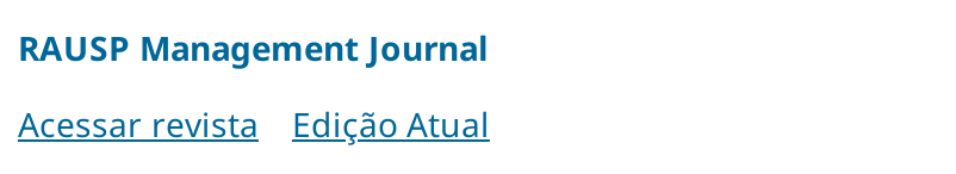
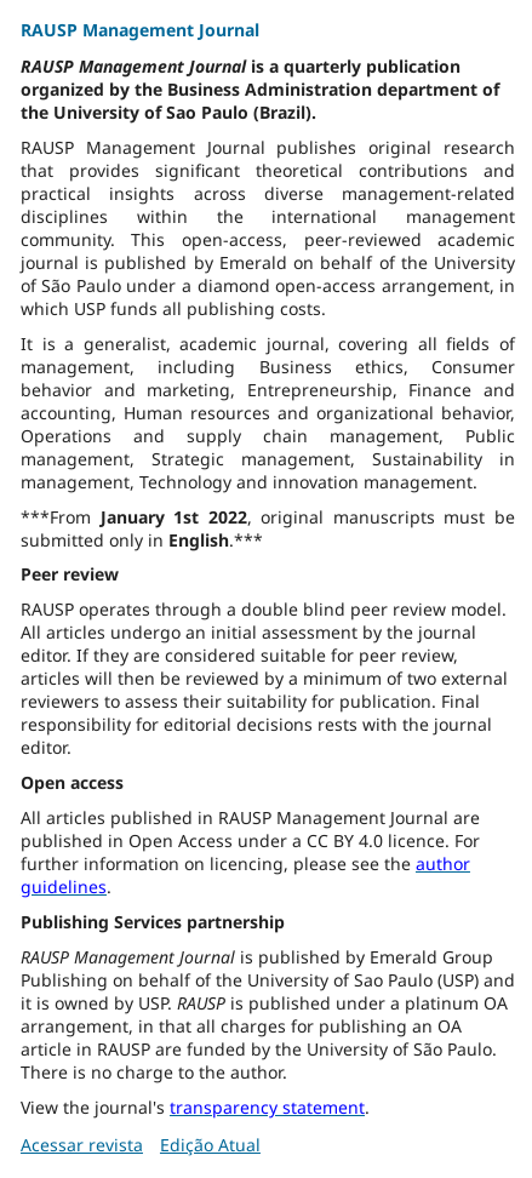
none -> [21,54,515,1119] RAUSP Management Journal is a quarterly publication | organized by the Business Administration department of | the University of Sao Paulo (Brazil). | RAUSP Management Journal publishes original research | that provides significant theoretical contributions and | practical insights across diverse management-related | disciplines within the international management | community. This open-access, peer-reviewed academic | journal is published by Emerald on behalf of the University | of São Paulo under a diamond open-access arrangement, in | which USP funds all publishing costs. | It is a generalist, academic journal, covering all fields of | management, including Business ethics, Consumer | behavior and marketing, Entrepreneurship, Finance and | accounting, Human resources and organizational behavior, | Operations and supply chain management, Public | management, Strategic management, Sustainability in | management, Technology and innovation management. | ***From January 1st 2022, original manuscripts must be | submitted only in English.*** | Peer review | RAUSP operates through a double blind peer review model. | All articles undergo an initial assessment by the journal | editor. If they are considered suitable for peer review, | articles will then be reviewed by a minimum of two external | reviewers to assess their suitability for publication. Final | responsibility for editorial decisions rests with the journal | editor. | Open access | All articles published in RAUSP Management Journal are | published in Open Access under a CC BY 4.0 licence. For | further information on licencing, please see the author | guidelines. | Publishing Services partnership | RAUSP Management Journal is published by Emerald Group | Publishing on behalf of the University of Sao Paulo (USP) and | it is owned by USP. RAUSP is published under a platinum OA | arrangement, in that all charges for publishing an OA | article in RAUSP are funded by the University of São Paulo. | There is no charge to the author. | View the journal's transparency statement.

